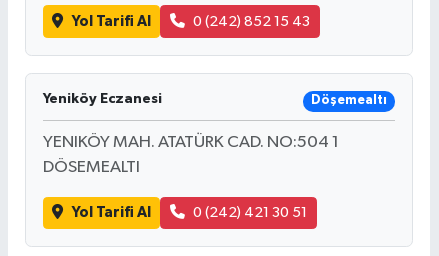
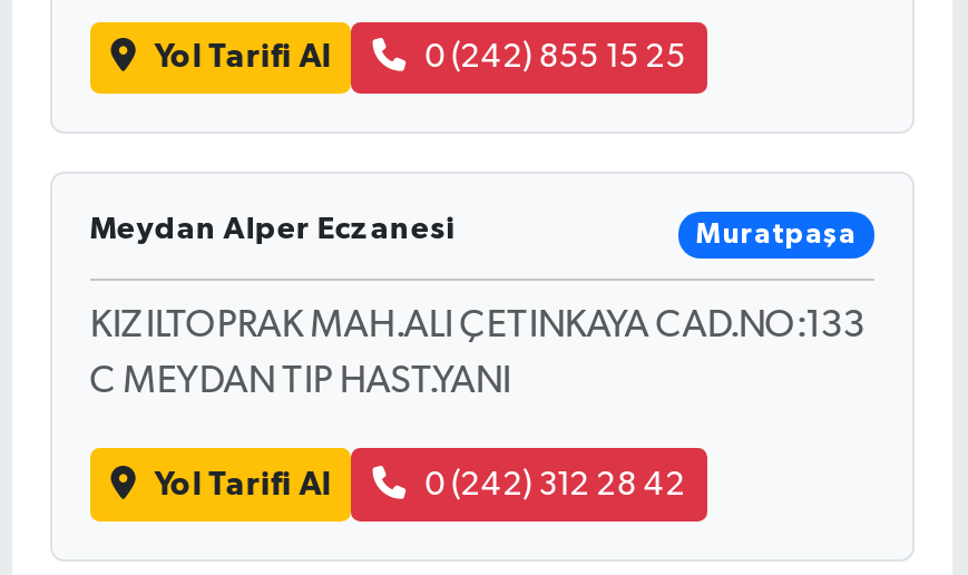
[193,14,310,29] 0 (242) 852 15 43 -> [425,40,686,74] 0 (242) 855 15 25
[43,92,387,107] Yeniköy Eczanesi | Döşemealtı -> [90,215,857,249] Meydan Alper Eczanesi | Muratpaşa
[43,134,339,151] YENIKÖY MAH. ATATÜRK CAD. NO:504 1 -> [90,308,865,346] KIZILTOPRAK MAH.ALI ÇETINKAYA CAD.NO:133
[43,159,140,176] DÖSEMEALTI -> [90,364,511,402] C MEYDAN TIP HAST.YANI
[193,205,307,220] 0 (242) 421 30 51 -> [425,467,686,500] 0 (242) 312 28 42

